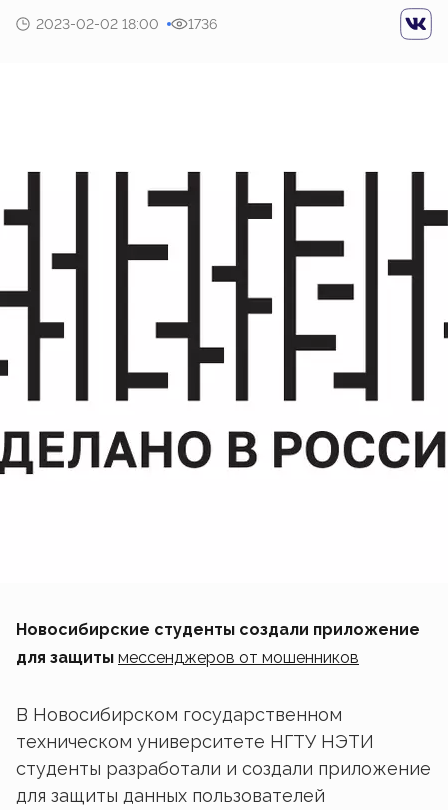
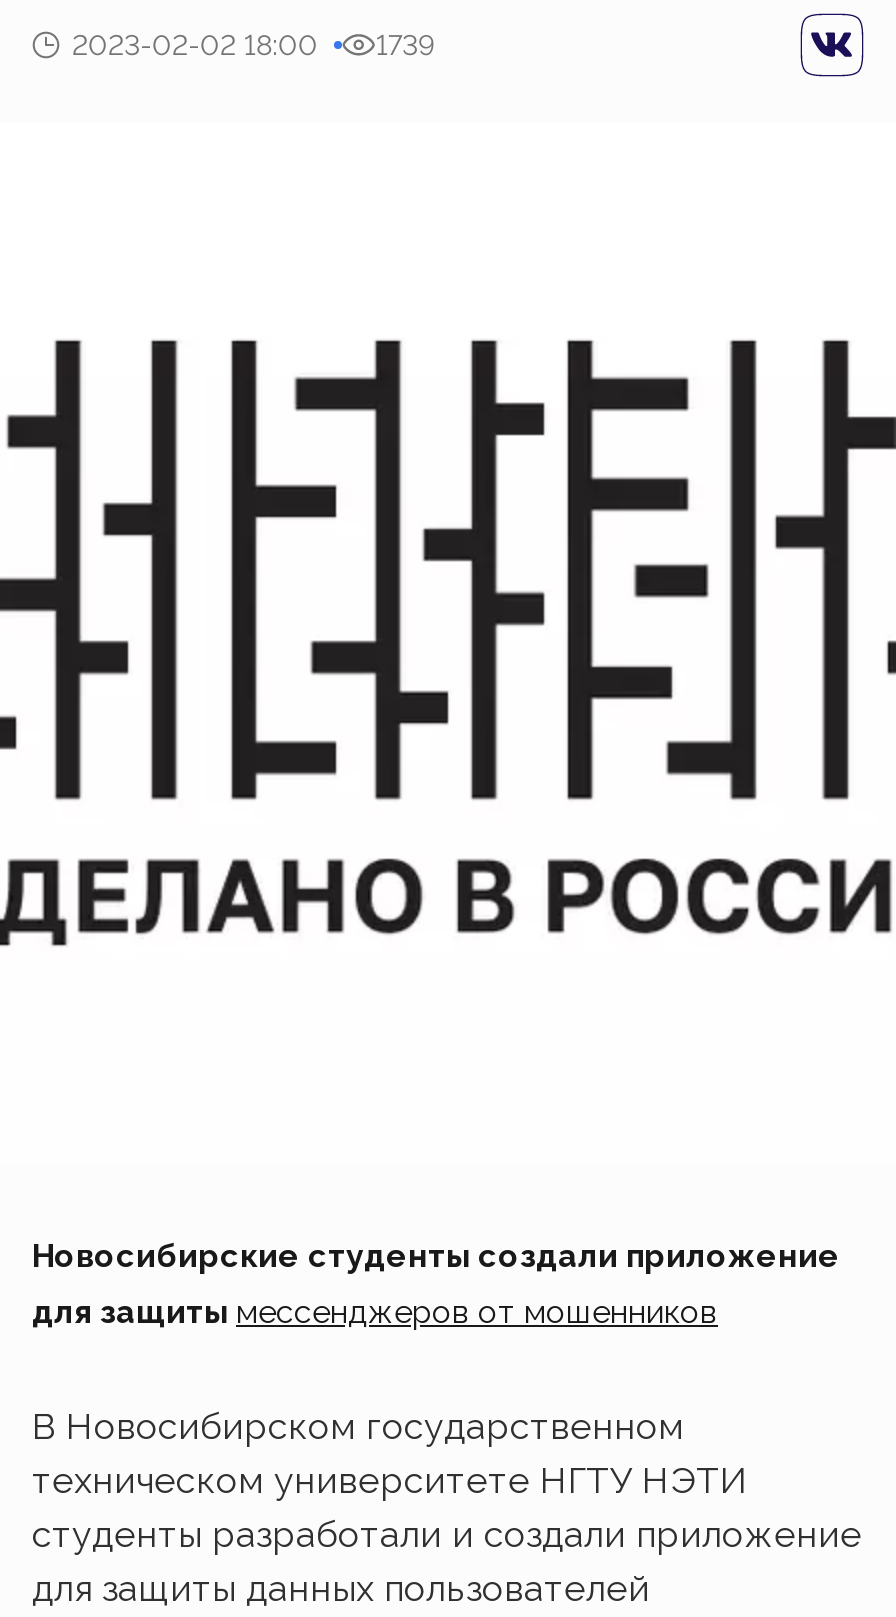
[36,16,217,32] 2023-02-02 18:00 1736 -> [72,29,434,61] 2023-02-02 18:00 1739

